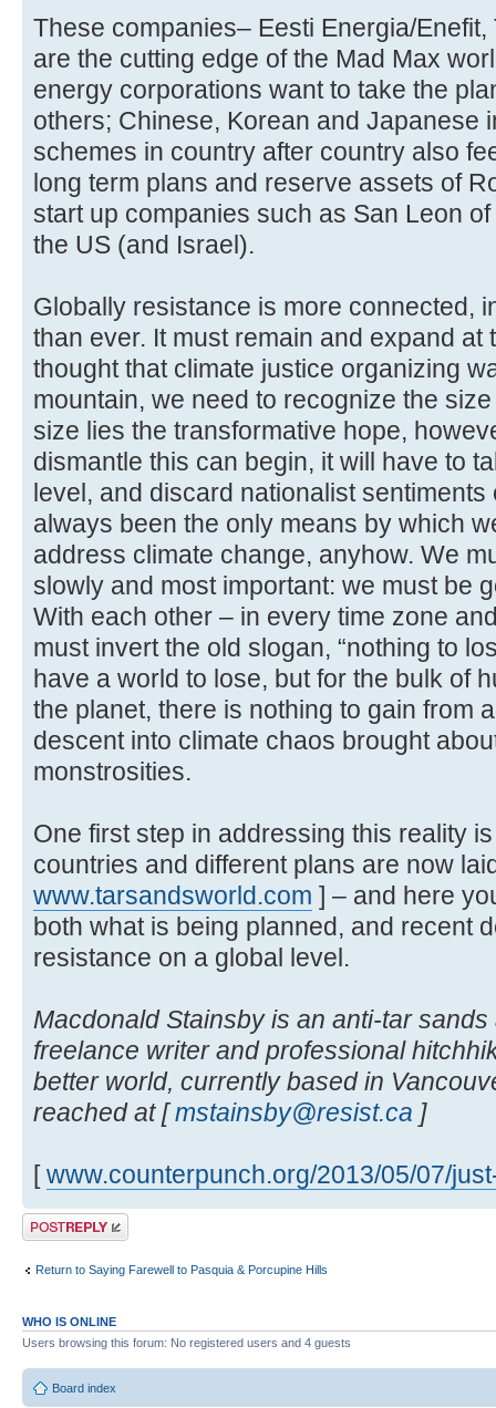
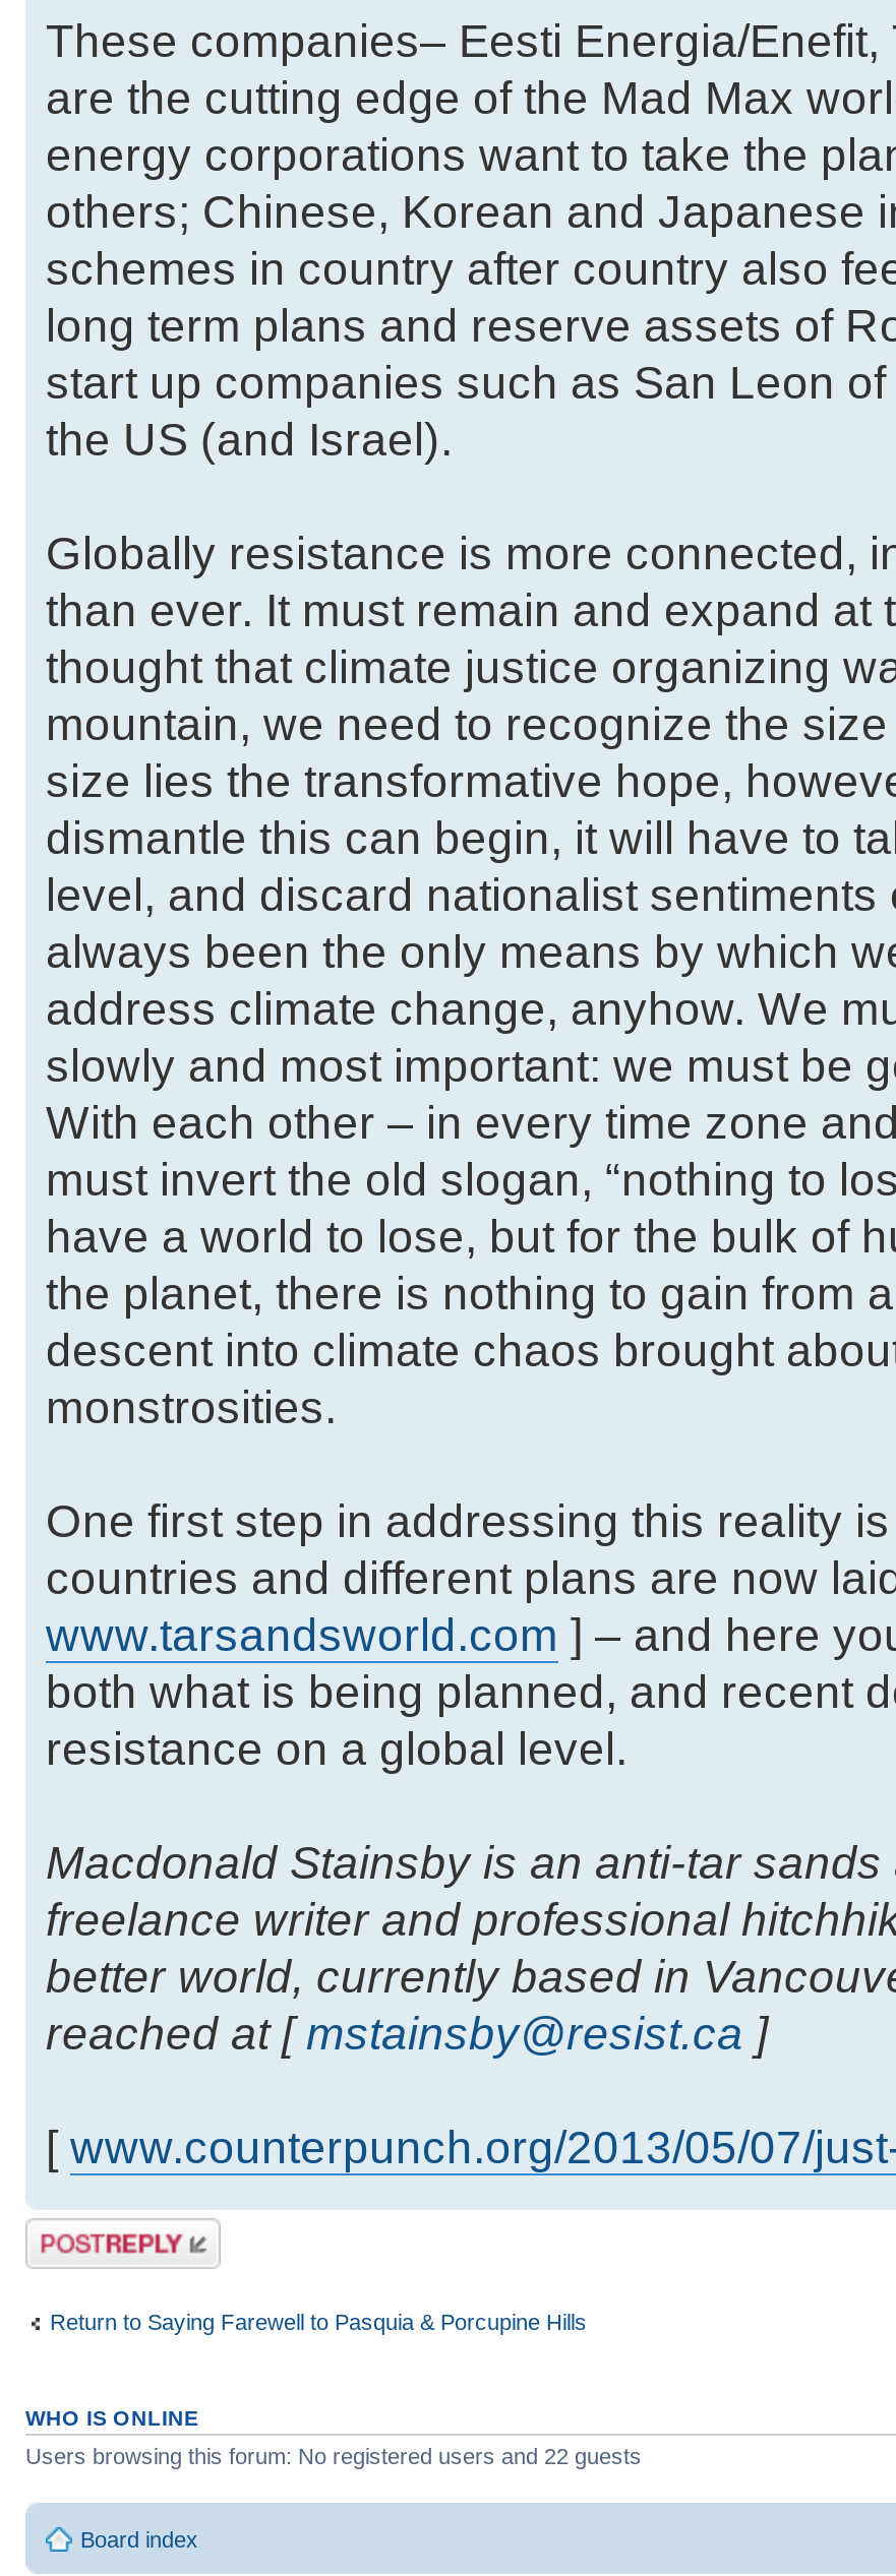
[22,1336,351,1349] Users browsing this forum: No registered users and 4 guests -> [25,2443,642,2467] Users browsing this forum: No registered users and 22 guests

